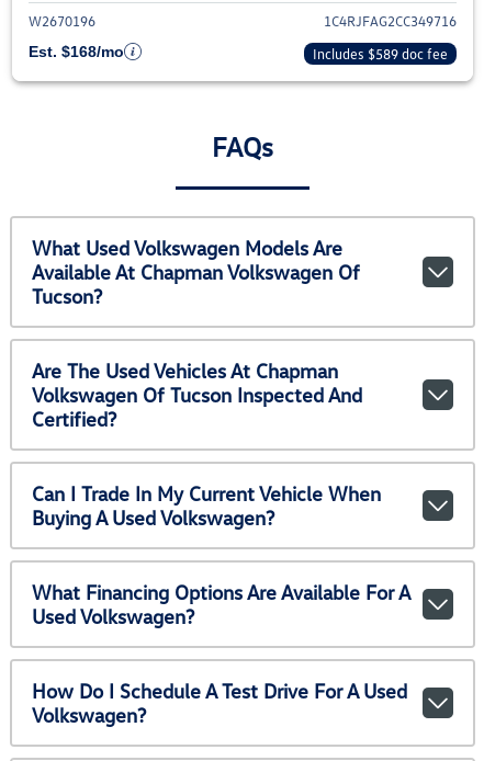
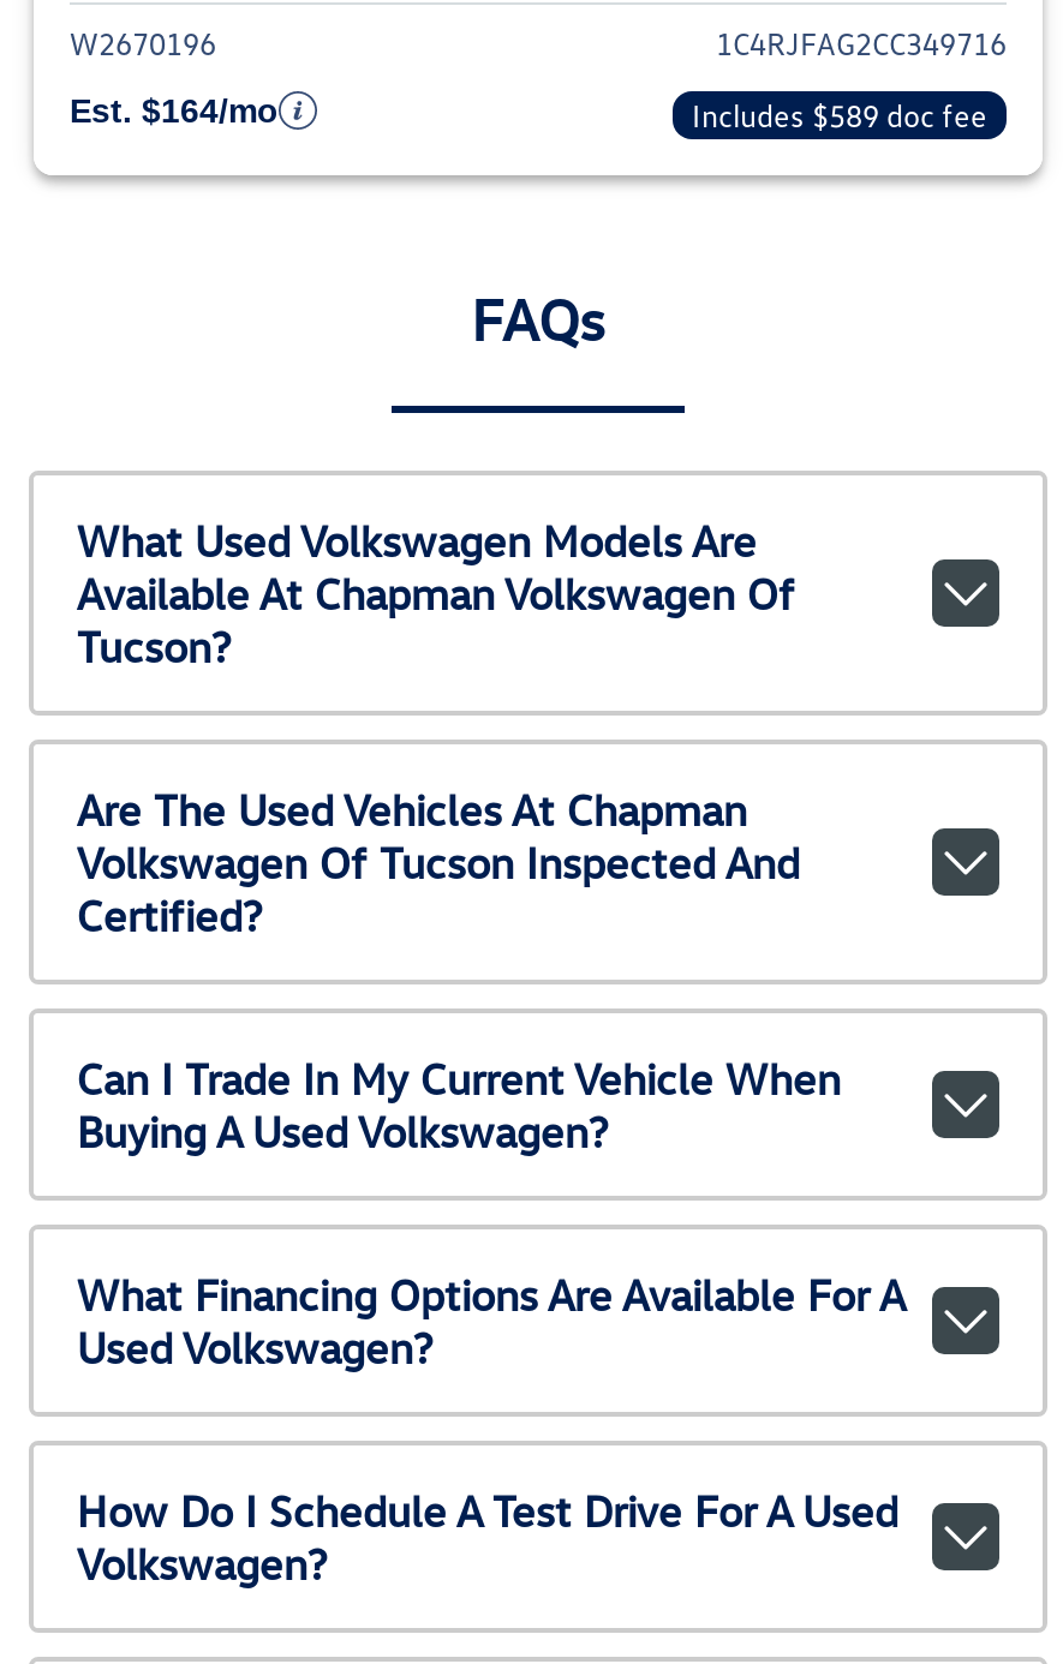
[29,43,124,60] Est. $168/mo -> [70,91,279,130] Est. $164/mo

